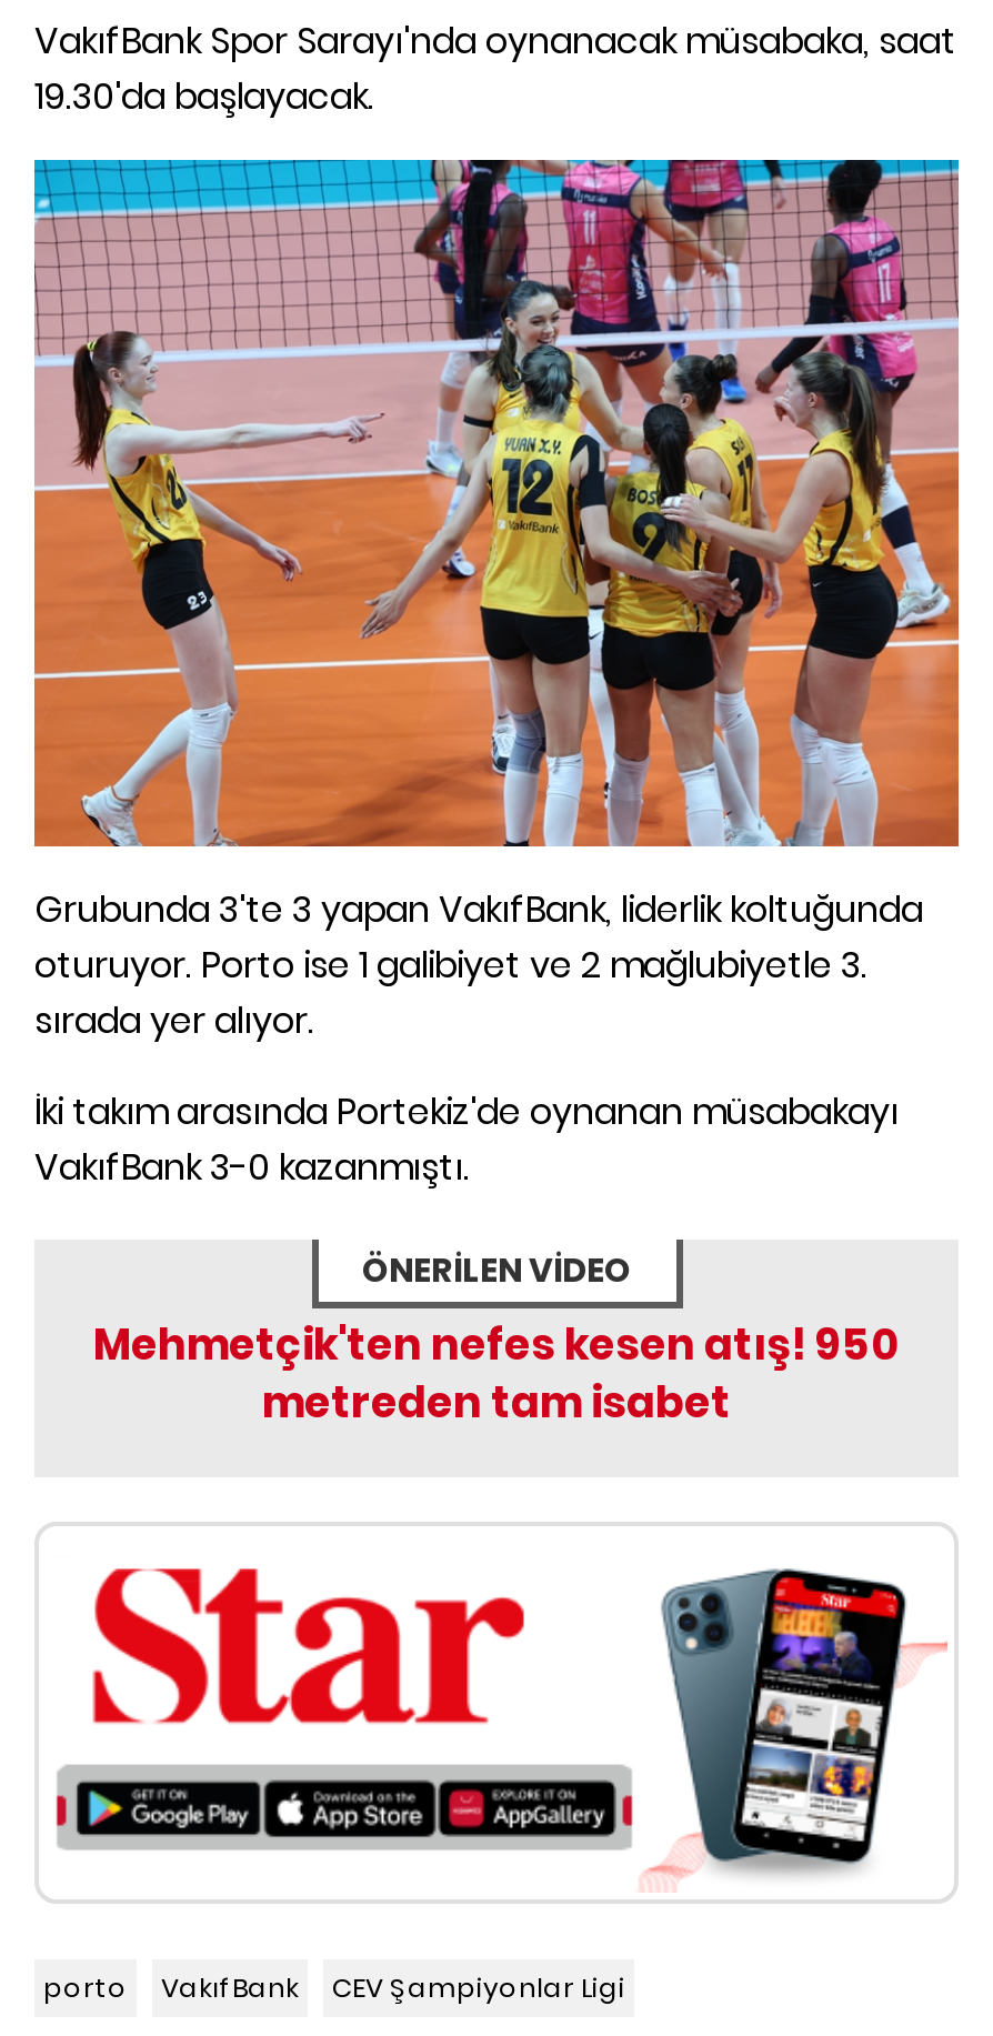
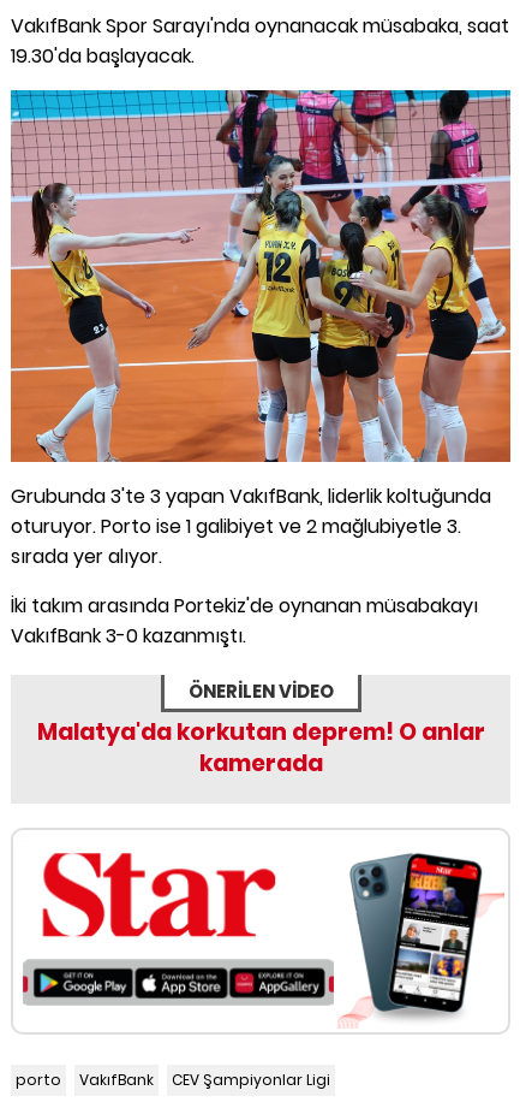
[93,1314,900,1432] Mehmetçik'ten nefes kesen atış! 950 | metreden tam isabet -> [37,715,485,779] Malatya'da korkutan deprem! O anlar | kamerada

